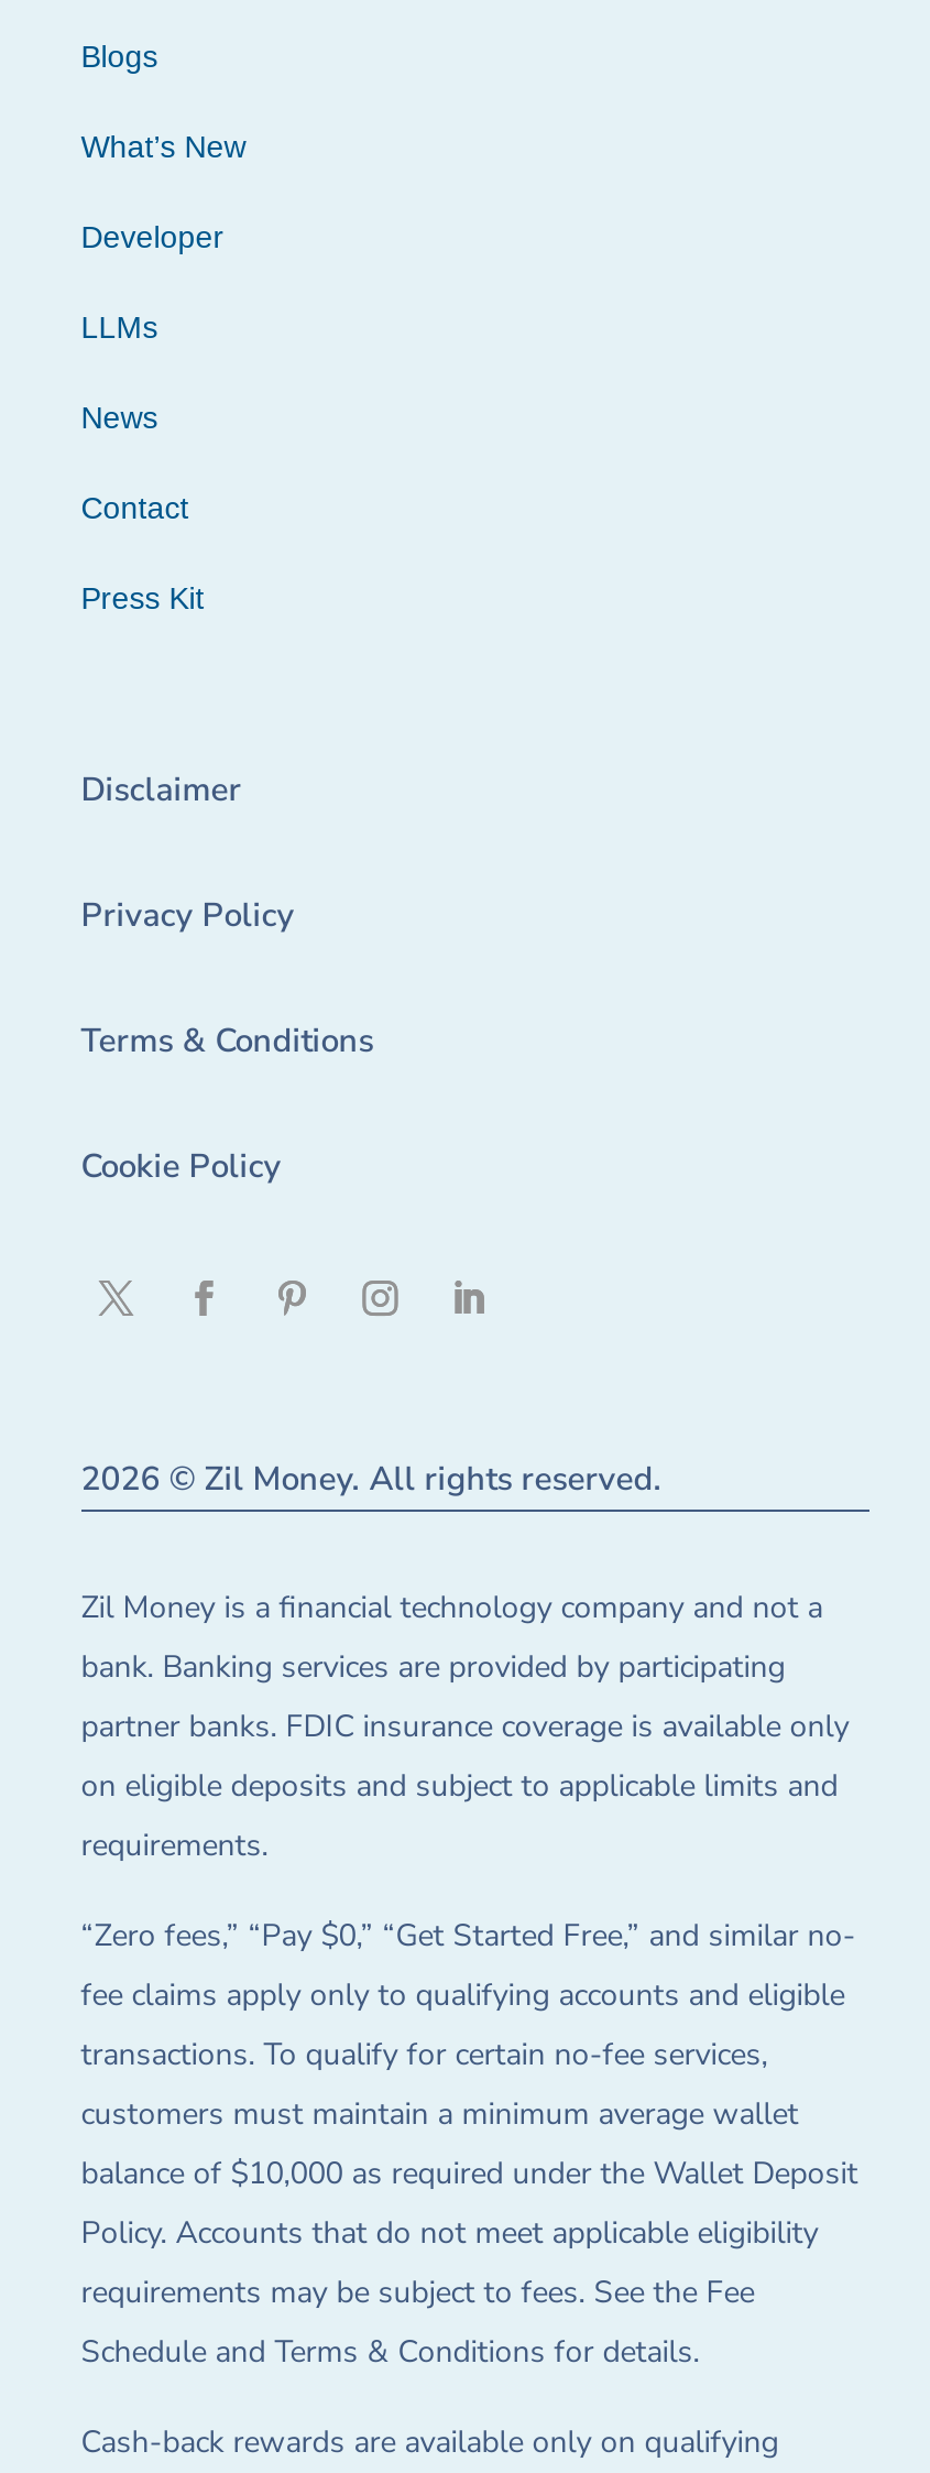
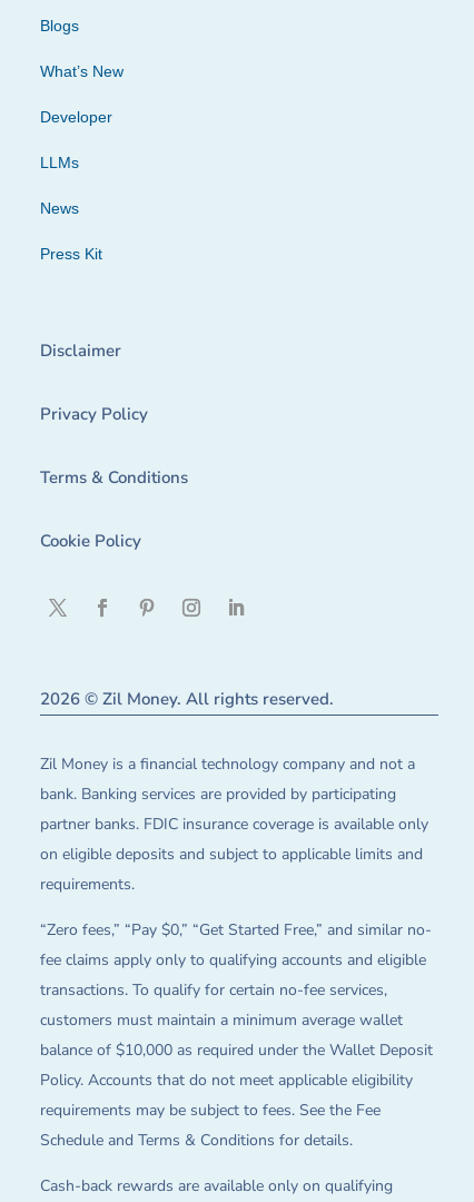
[81,490,189,525] Contact -> none

